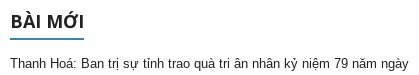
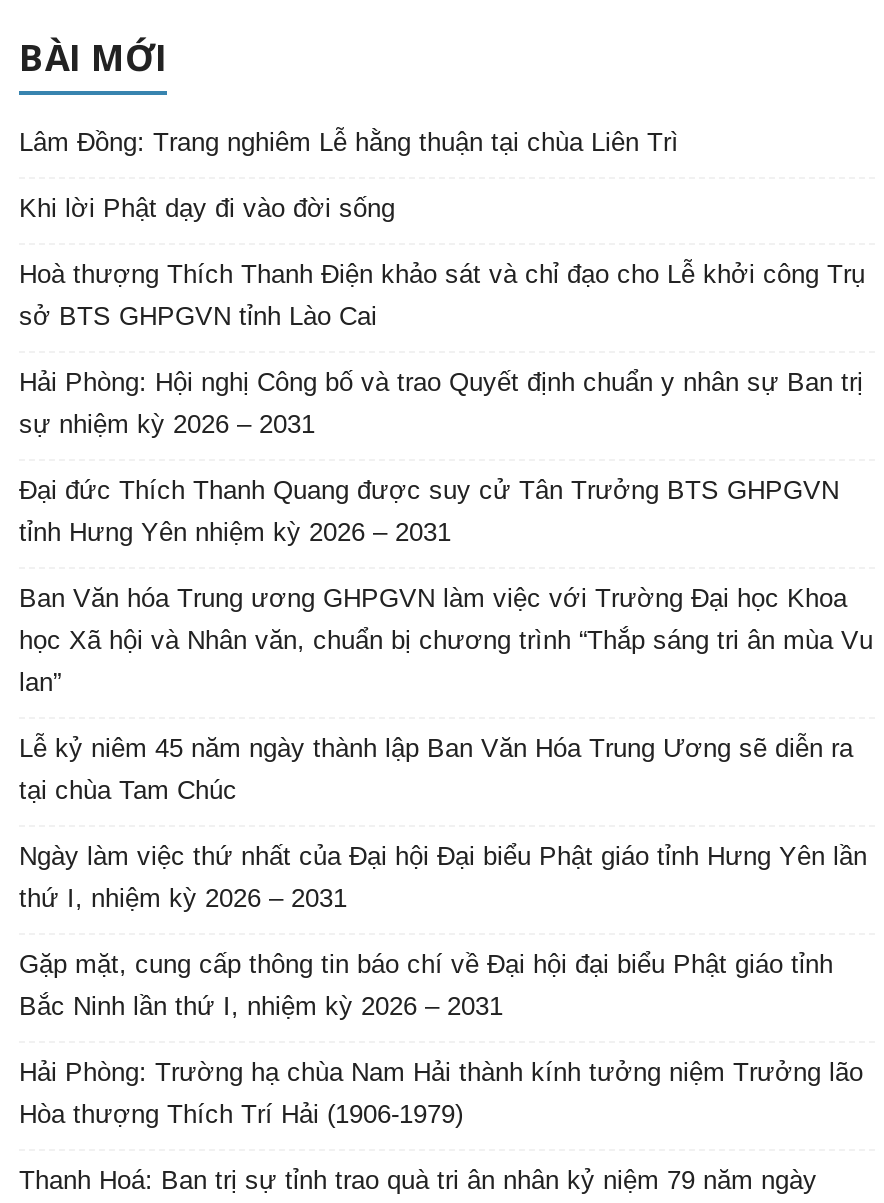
none -> [19,128,873,1130] Lâm Đồng: Trang nghiêm Lễ hằng thuận tại chùa Liên Trì | Khi lời Phật dạy đi vào đời sống | Hoà thượng Thích Thanh Điện khảo sát và chỉ đạo cho Lễ khởi công Trụ | sở BTS GHPGVN tỉnh Lào Cai | Hải Phòng: Hội nghị Công bố và trao Quyết định chuẩn y nhân sự Ban trị | sự nhiệm kỳ 2026 – 2031 | Đại đức Thích Thanh Quang được suy cử Tân Trưởng BTS GHPGVN | tỉnh Hưng Yên nhiệm kỳ 2026 – 2031 | Ban Văn hóa Trung ương GHPGVN làm việc với Trường Đại học Khoa | học Xã hội và Nhân văn, chuẩn bị chương trình “Thắp sáng tri ân mùa Vu | lan” | Lễ kỷ niêm 45 năm ngày thành lập Ban Văn Hóa Trung Ương sẽ diễn ra | tại chùa Tam Chúc | Ngày làm việc thứ nhất của Đại hội Đại biểu Phật giáo tỉnh Hưng Yên lần | thứ I, nhiệm kỳ 2026 – 2031 | Gặp mặt, cung cấp thông tin báo chí về Đại hội đại biểu Phật giáo tỉnh | Bắc Ninh lần thứ I, nhiệm kỳ 2026 – 2031 | Hải Phòng: Trường hạ chùa Nam Hải thành kính tưởng niệm Trưởng lão | Hòa thượng Thích Trí Hải (1906-1979)

